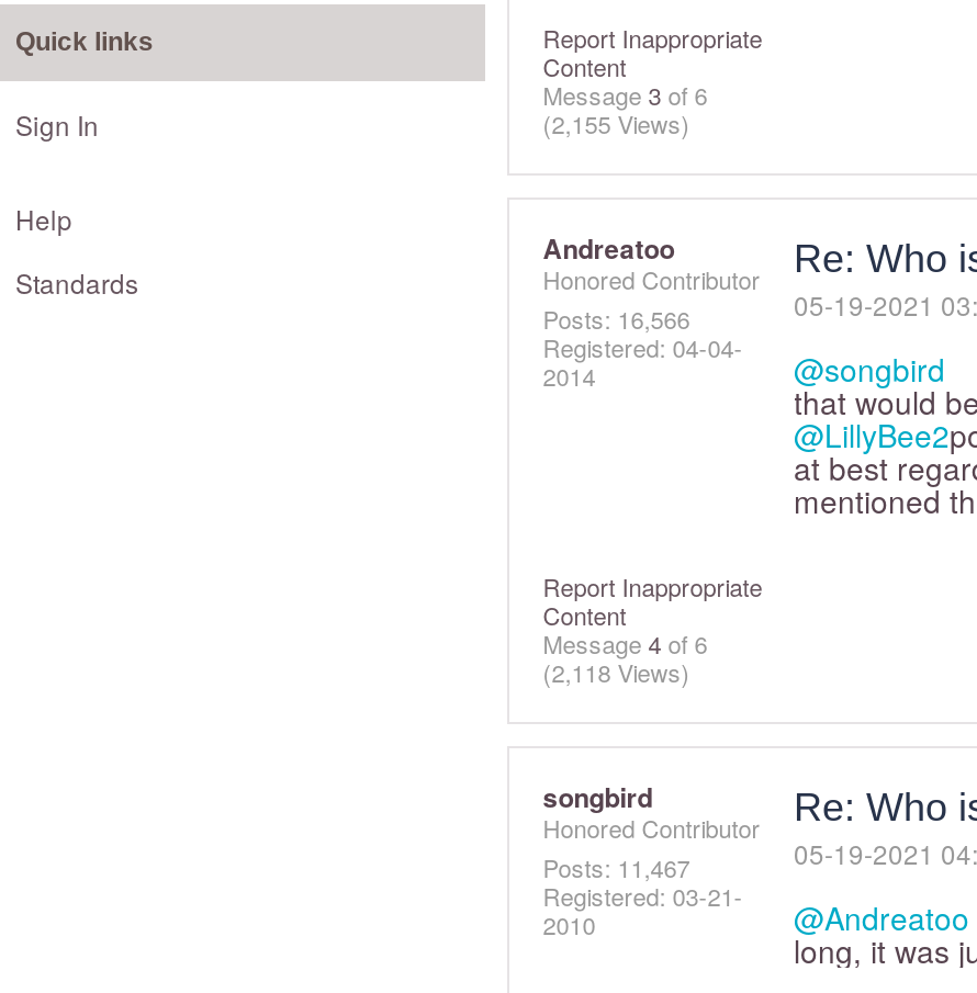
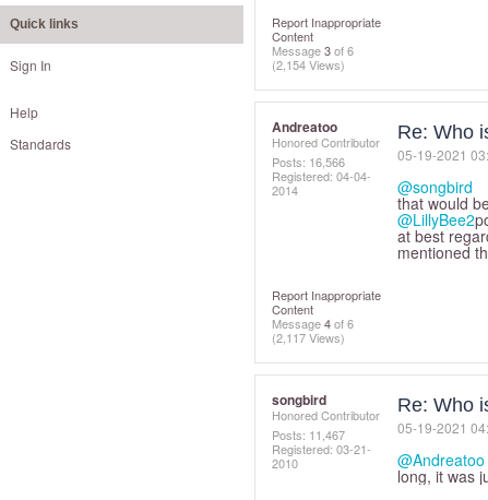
[543,105,690,140] (2,155 Views) -> [272,56,345,73] (2,154 Views)
[543,654,690,689] (2,118 Views) -> [272,329,345,346] (2,117 Views)

